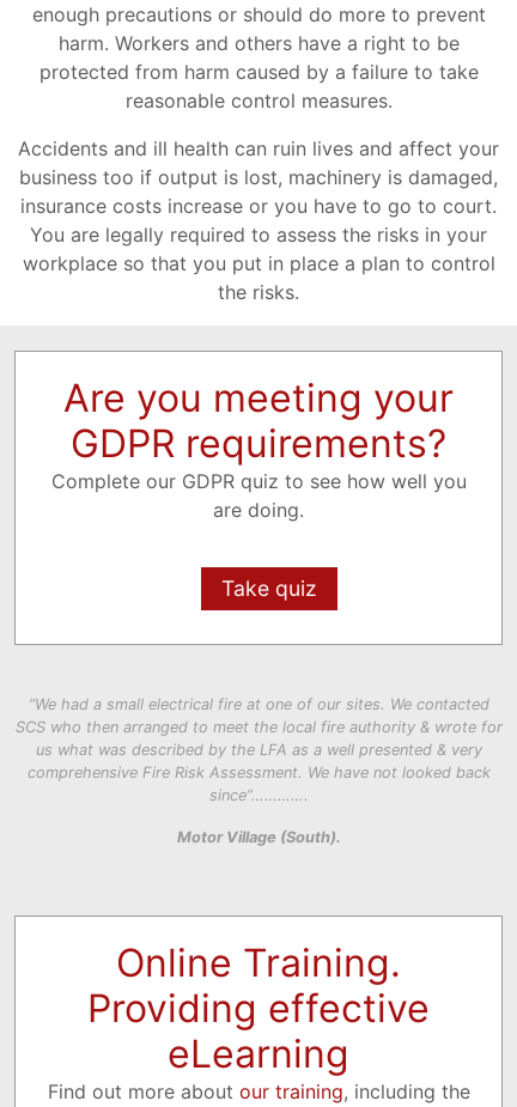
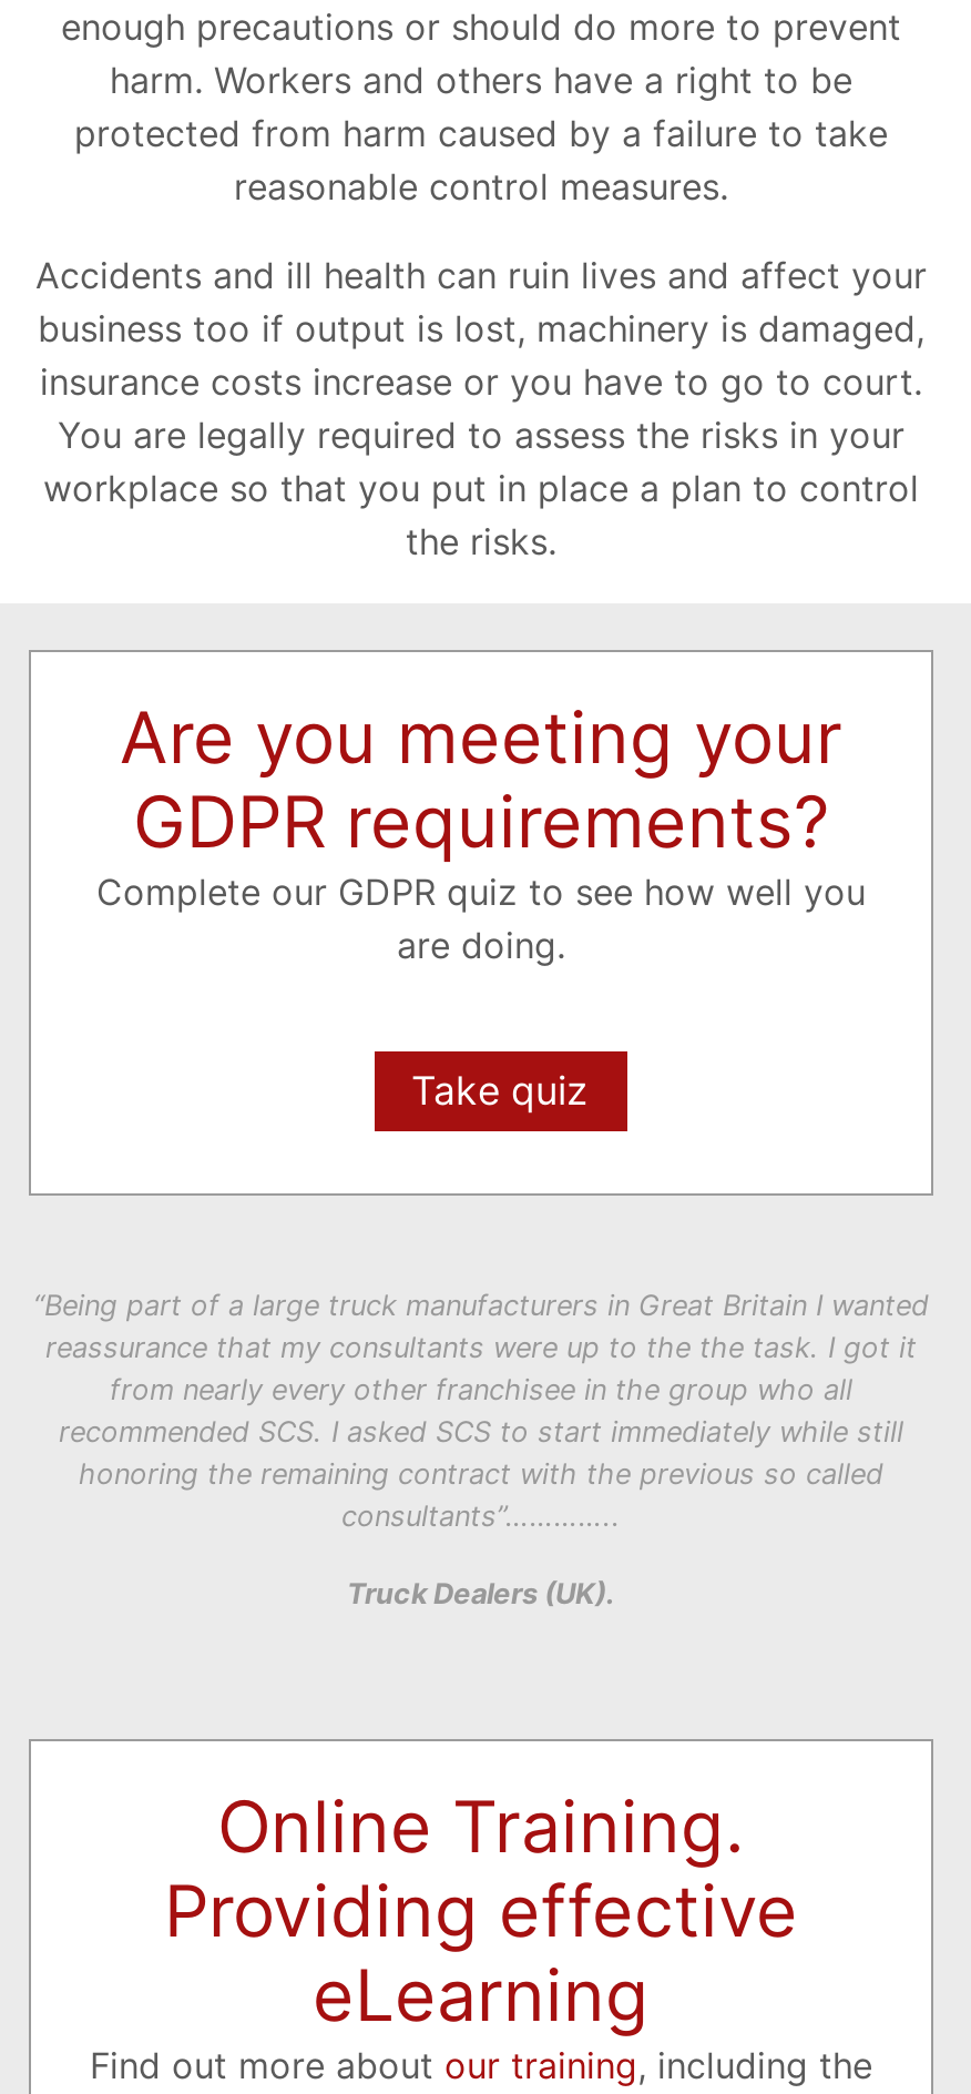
[15,695,502,804] “We had a small electrical fire at one of our sites. We contacted | SCS who then arranged to meet the local fire authority & wrote for | us what was described by the LFA as a well presented & very | comprehensive Fire Risk Assessment. We have not looked back | since”…………. -> [33,1289,929,1533] “Being part of a large truck manufacturers in Great Britain I wanted | reassurance that my consultants were up to the the task. I got it | from nearly every other franchisee in the group who all | recommended SCS. I asked SCS to start immediately while still | honoring the remaining contract with the previous so called | consultants”…………..
[177,828,340,846] Motor Village (South). -> [347,1577,615,1611] Truck Dealers (UK).

